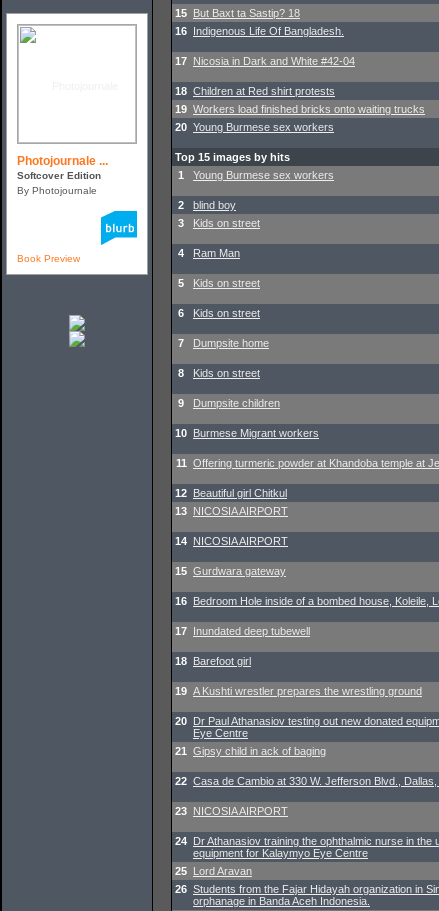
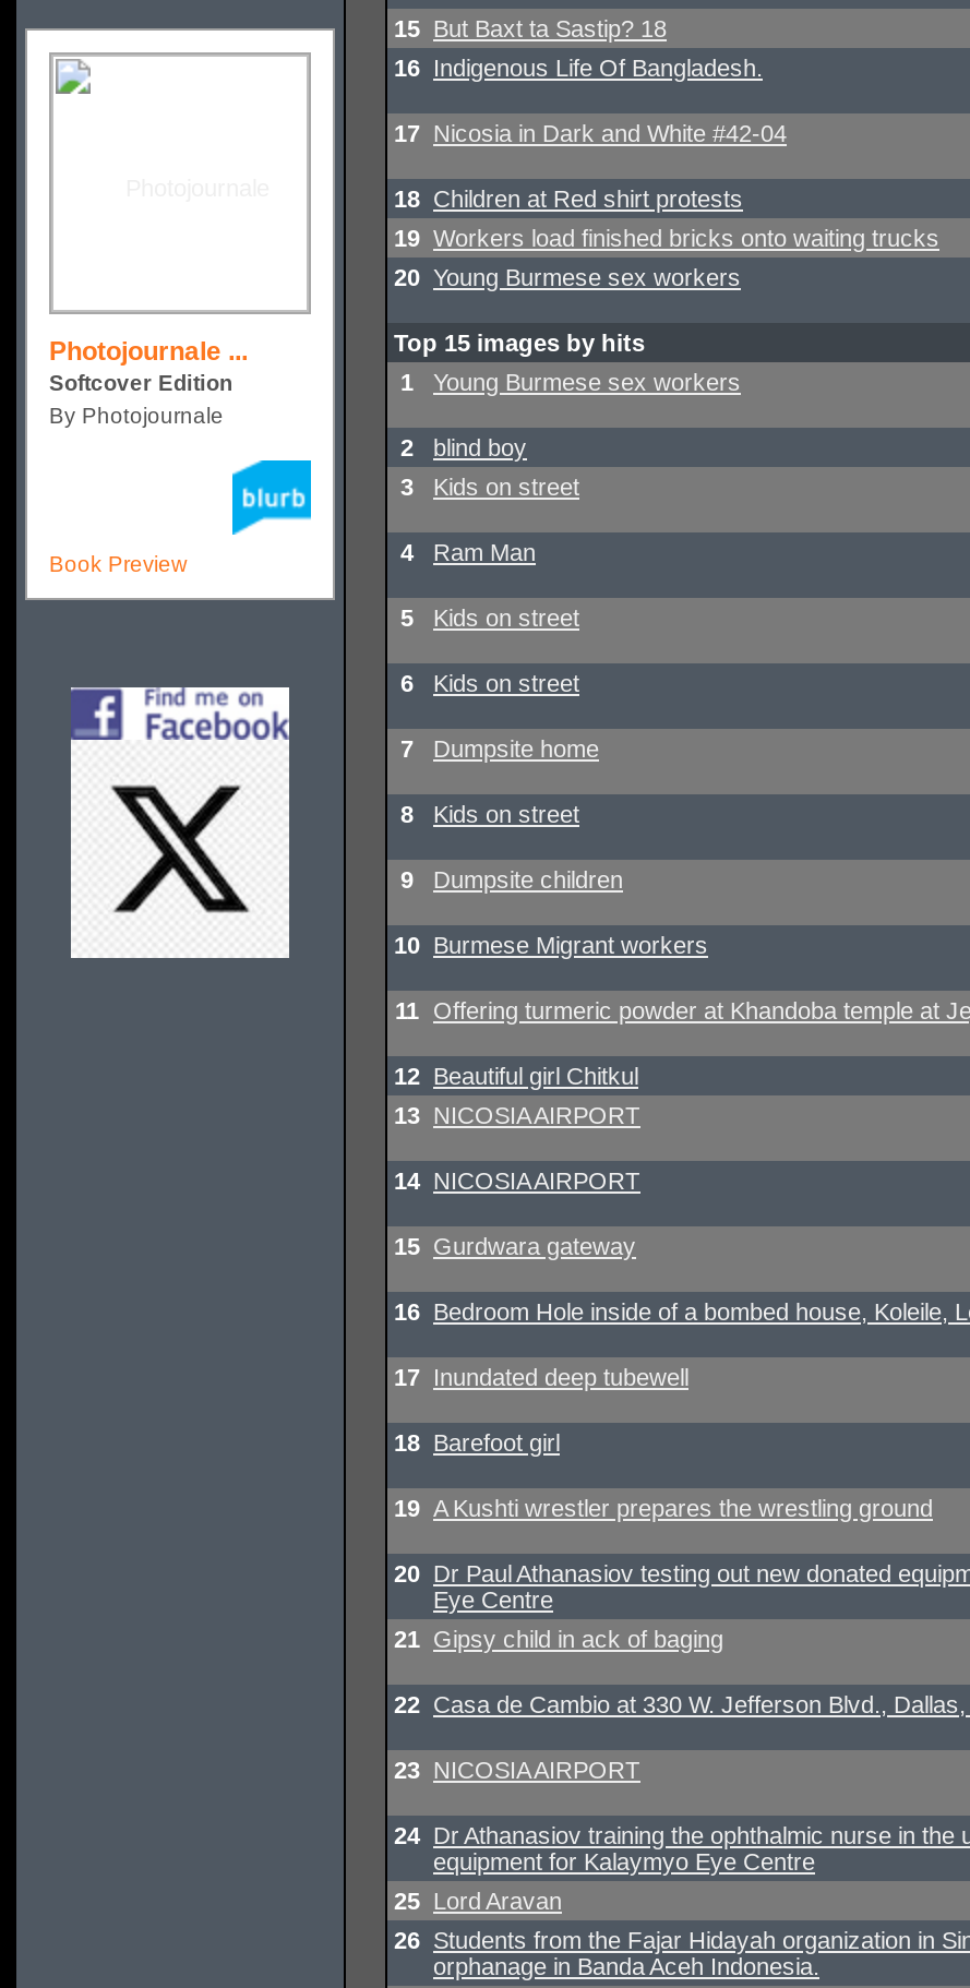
none -> [69,685,291,960] [image]

